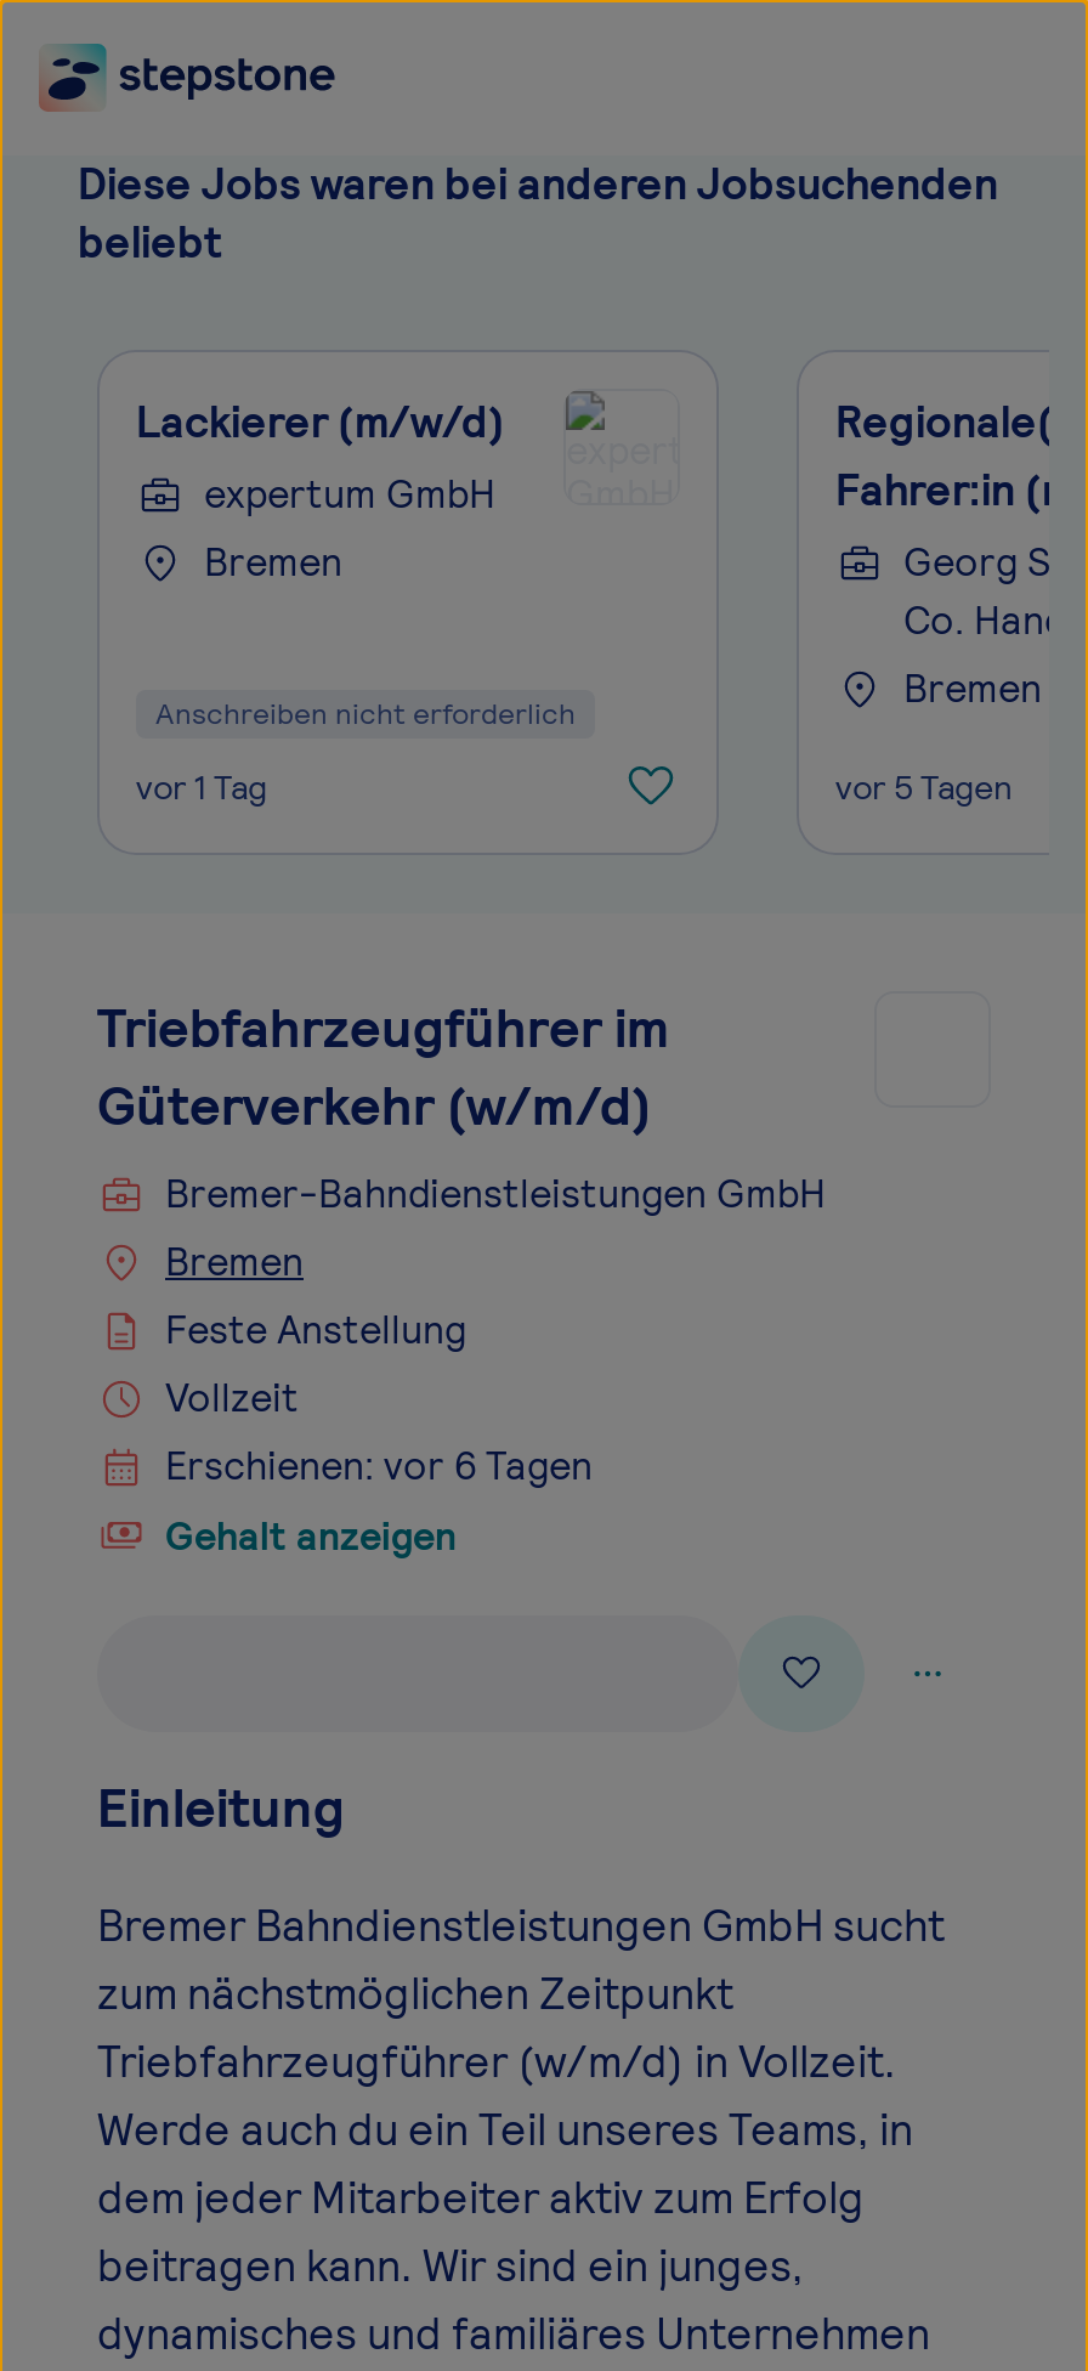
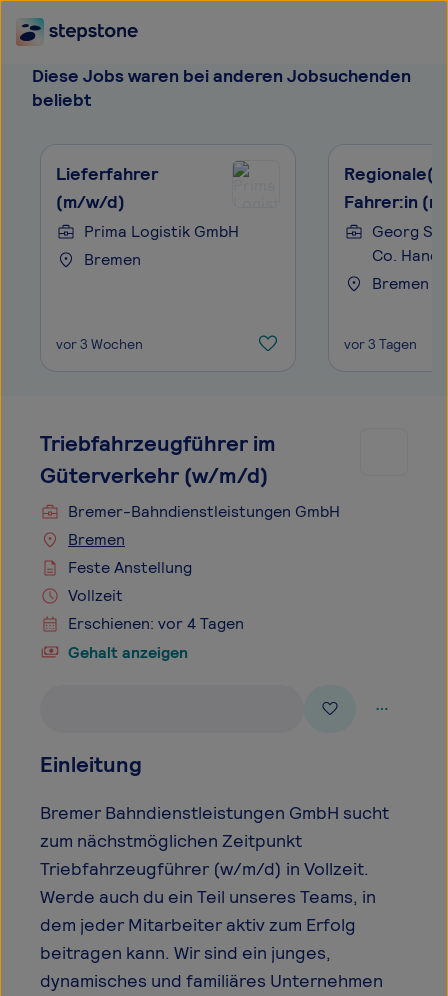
[136,394,505,520] Lackierer (m/w/d) | expertum GmbH -> [56,162,239,242] Lieferfahrer | (m/w/d) | Prima Logistik GmbH
[136,695,576,809] Anschreiben nicht erforderlich | vor 1 Tag -> [56,335,143,353] vor 3 Wochen
[835,765,1013,809] vor 5 Tagen -> [344,335,417,353] vor 3 Tagen
[165,1441,593,1492] Erschienen: vor 6 Tagen -> [68,613,244,634] Erschienen: vor 4 Tagen

